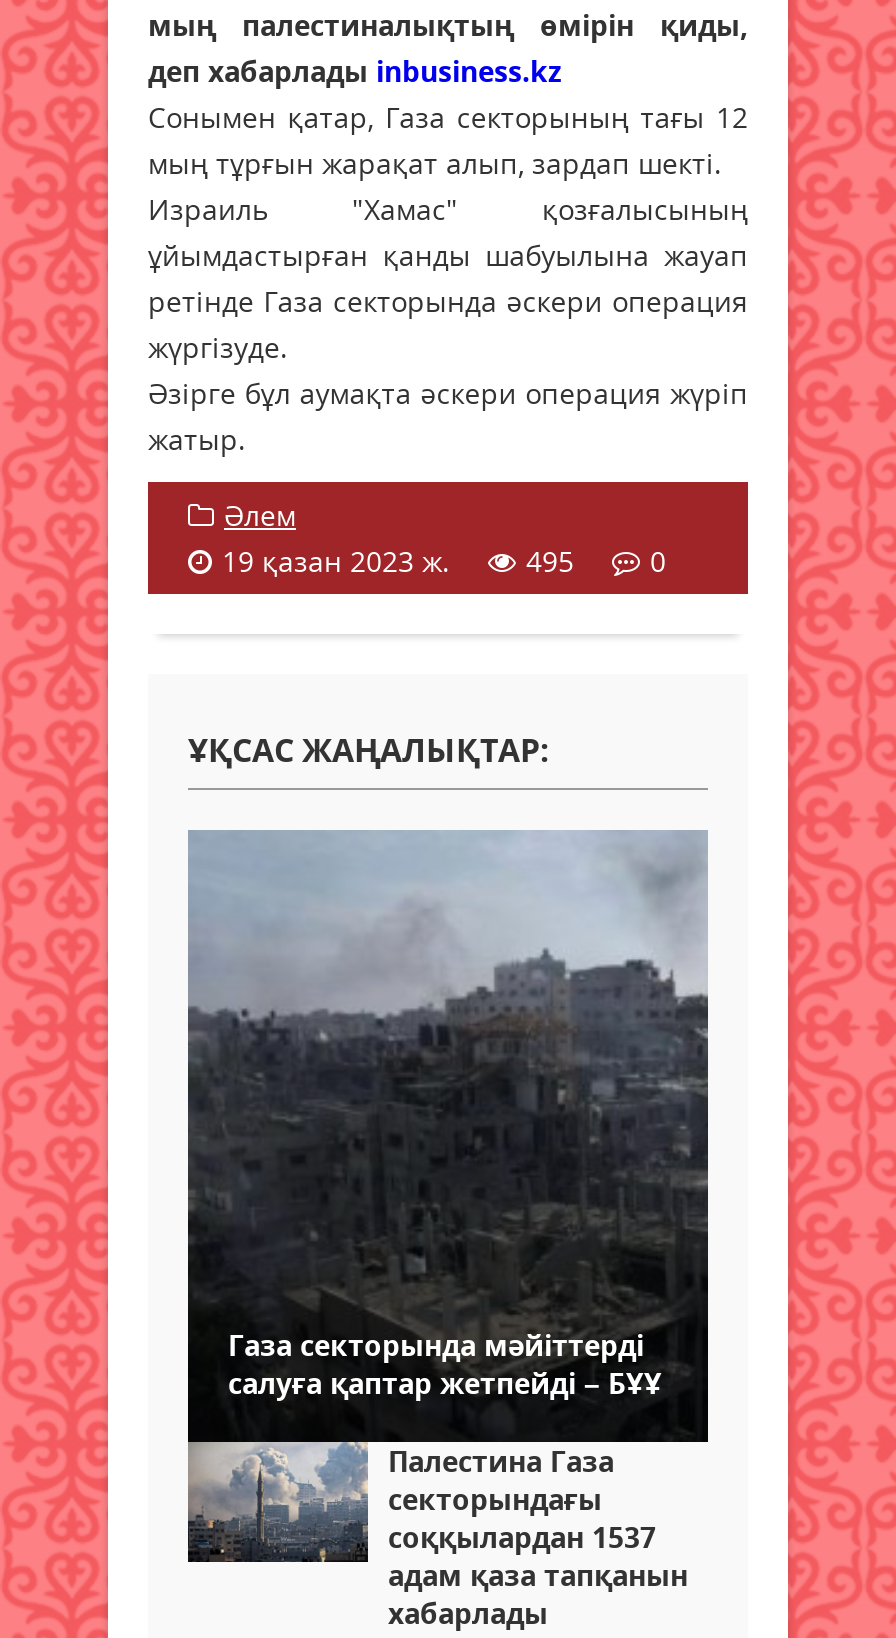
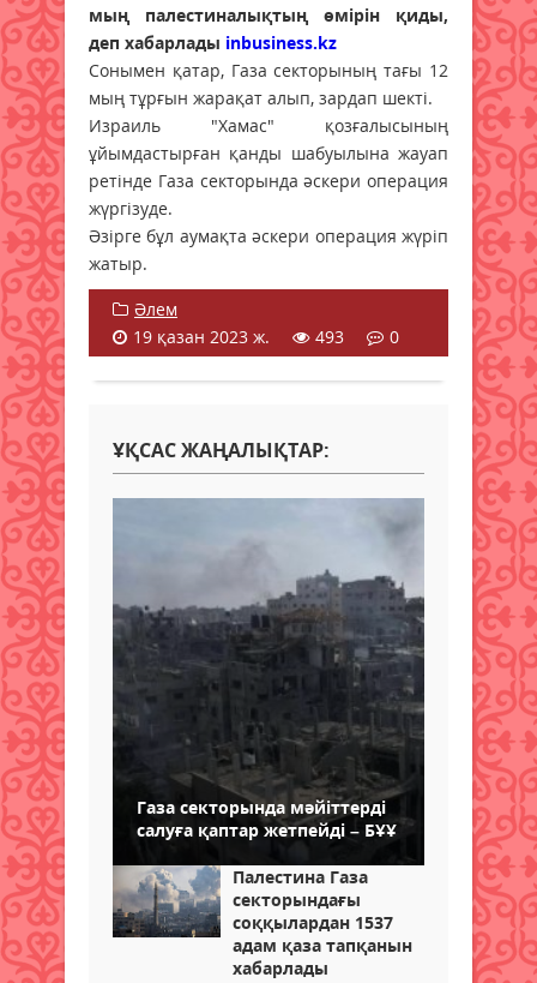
[222,542,666,580] 19 қазан 2023 ж. 495 0 -> [133,325,399,348] 19 қазан 2023 ж. 493 0

